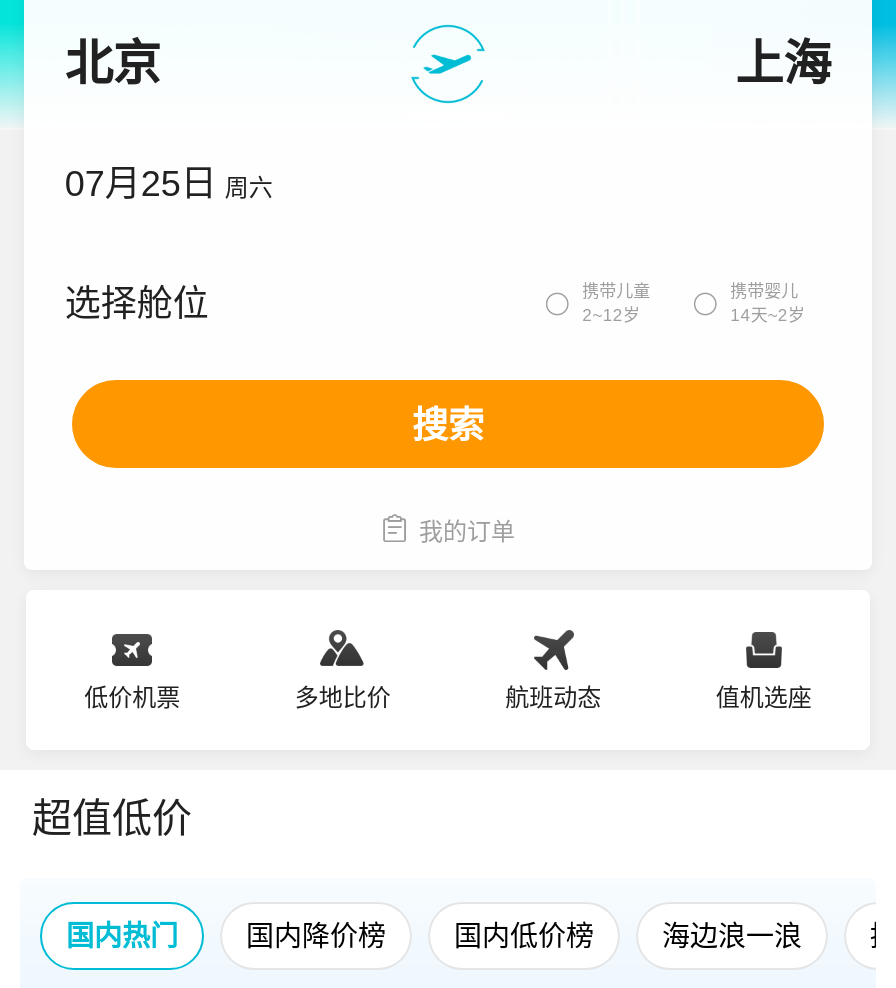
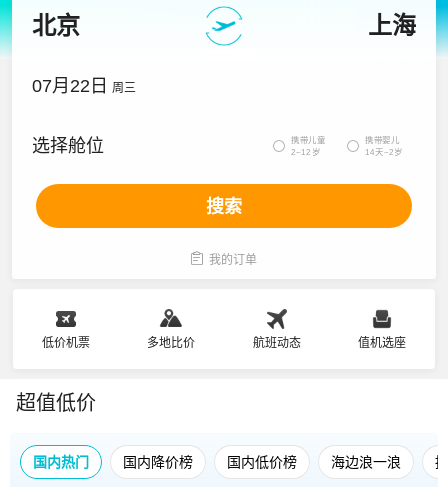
[65,164,273,204] 07月25日 周六 -> [32,76,136,96] 07月22日 周三

